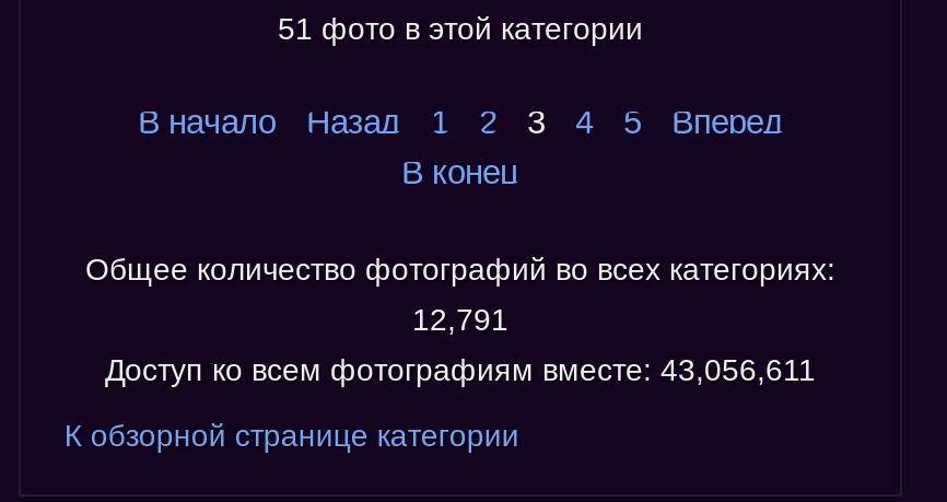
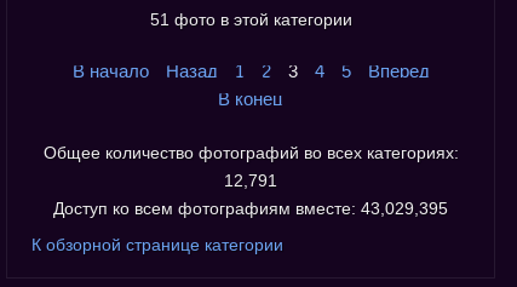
[105,353,816,388] Доступ ко всем фотографиям вместе: 43,056,611 -> [53,199,448,218] Доступ ко всем фотографиям вместе: 43,029,395

